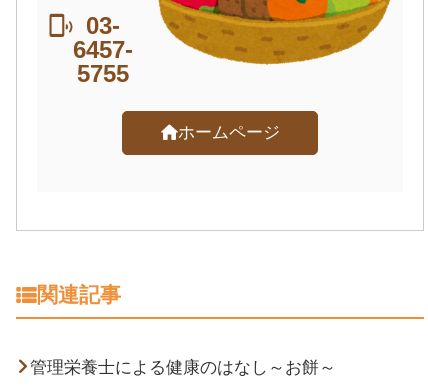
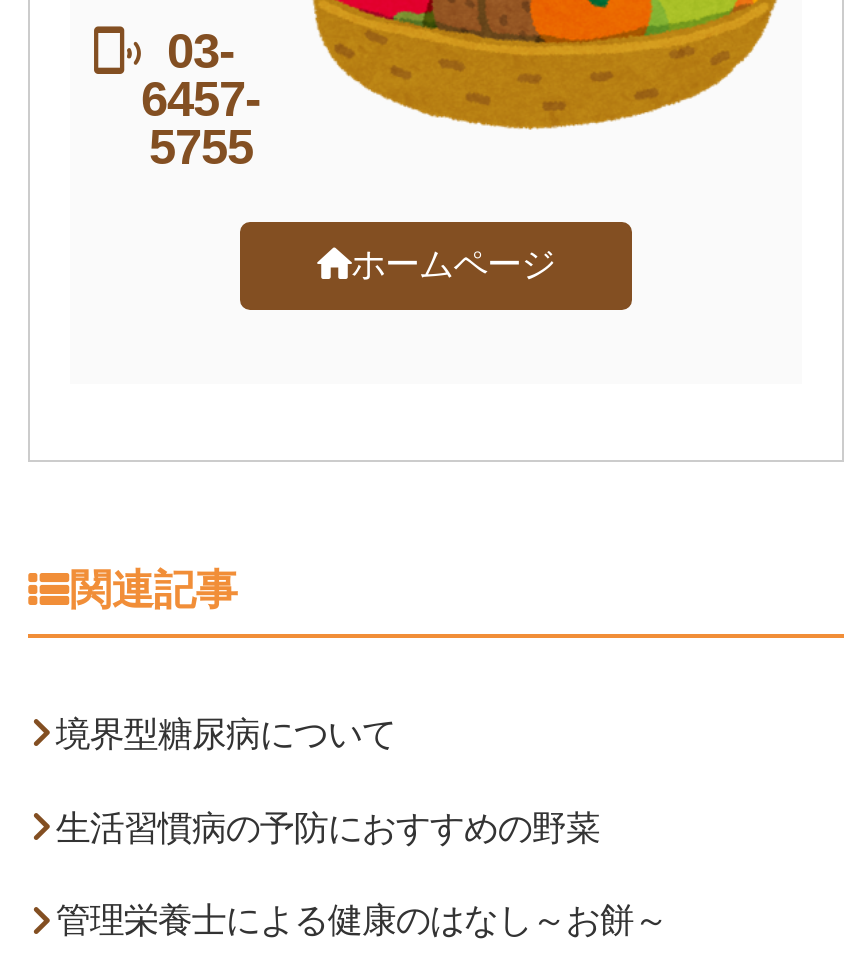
none -> [56,713,600,847] 境界型糖尿病について | 生活習慣病の予防におすすめの野菜

